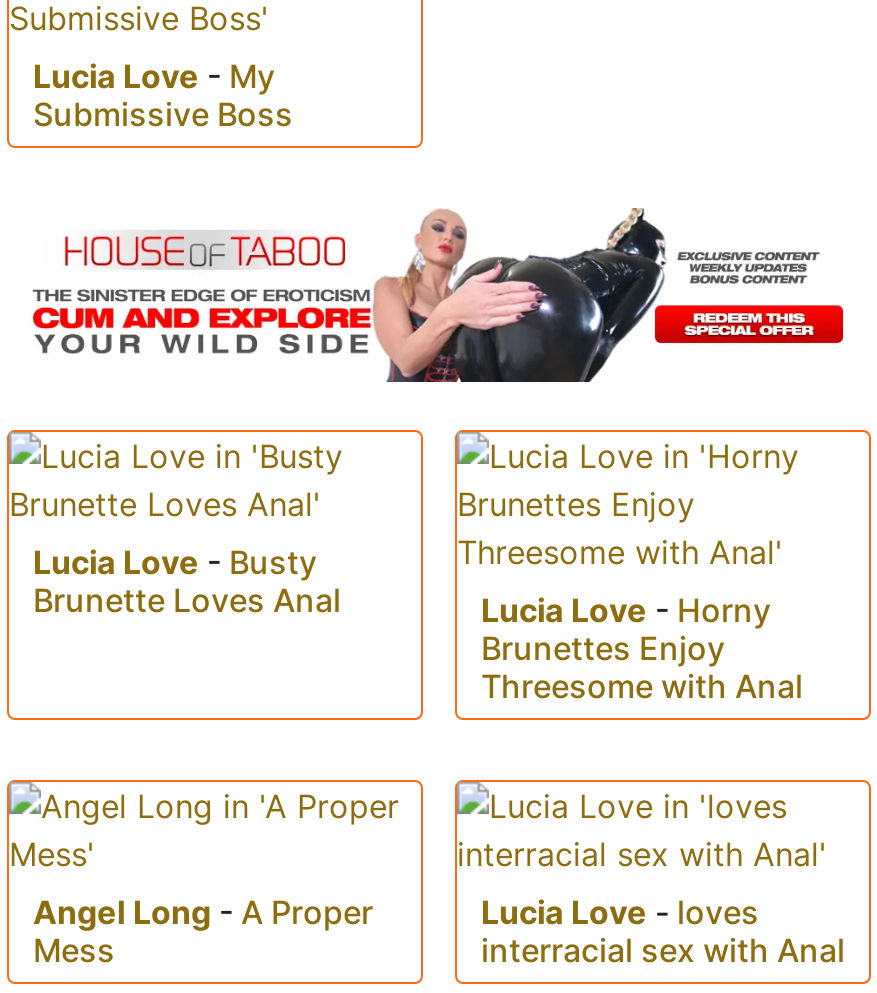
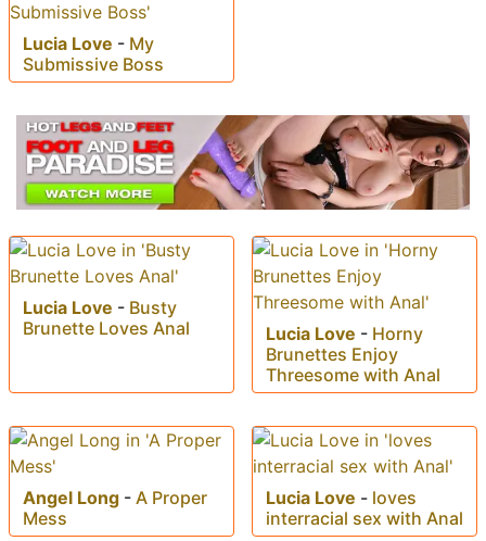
[23,208,857,384] [image] -> [16,114,471,211] [image]

